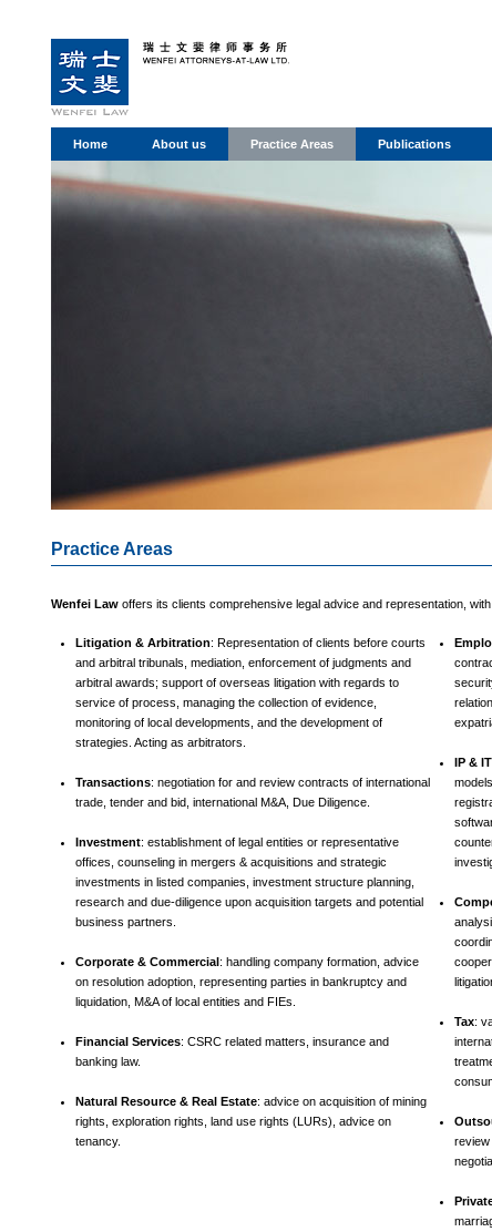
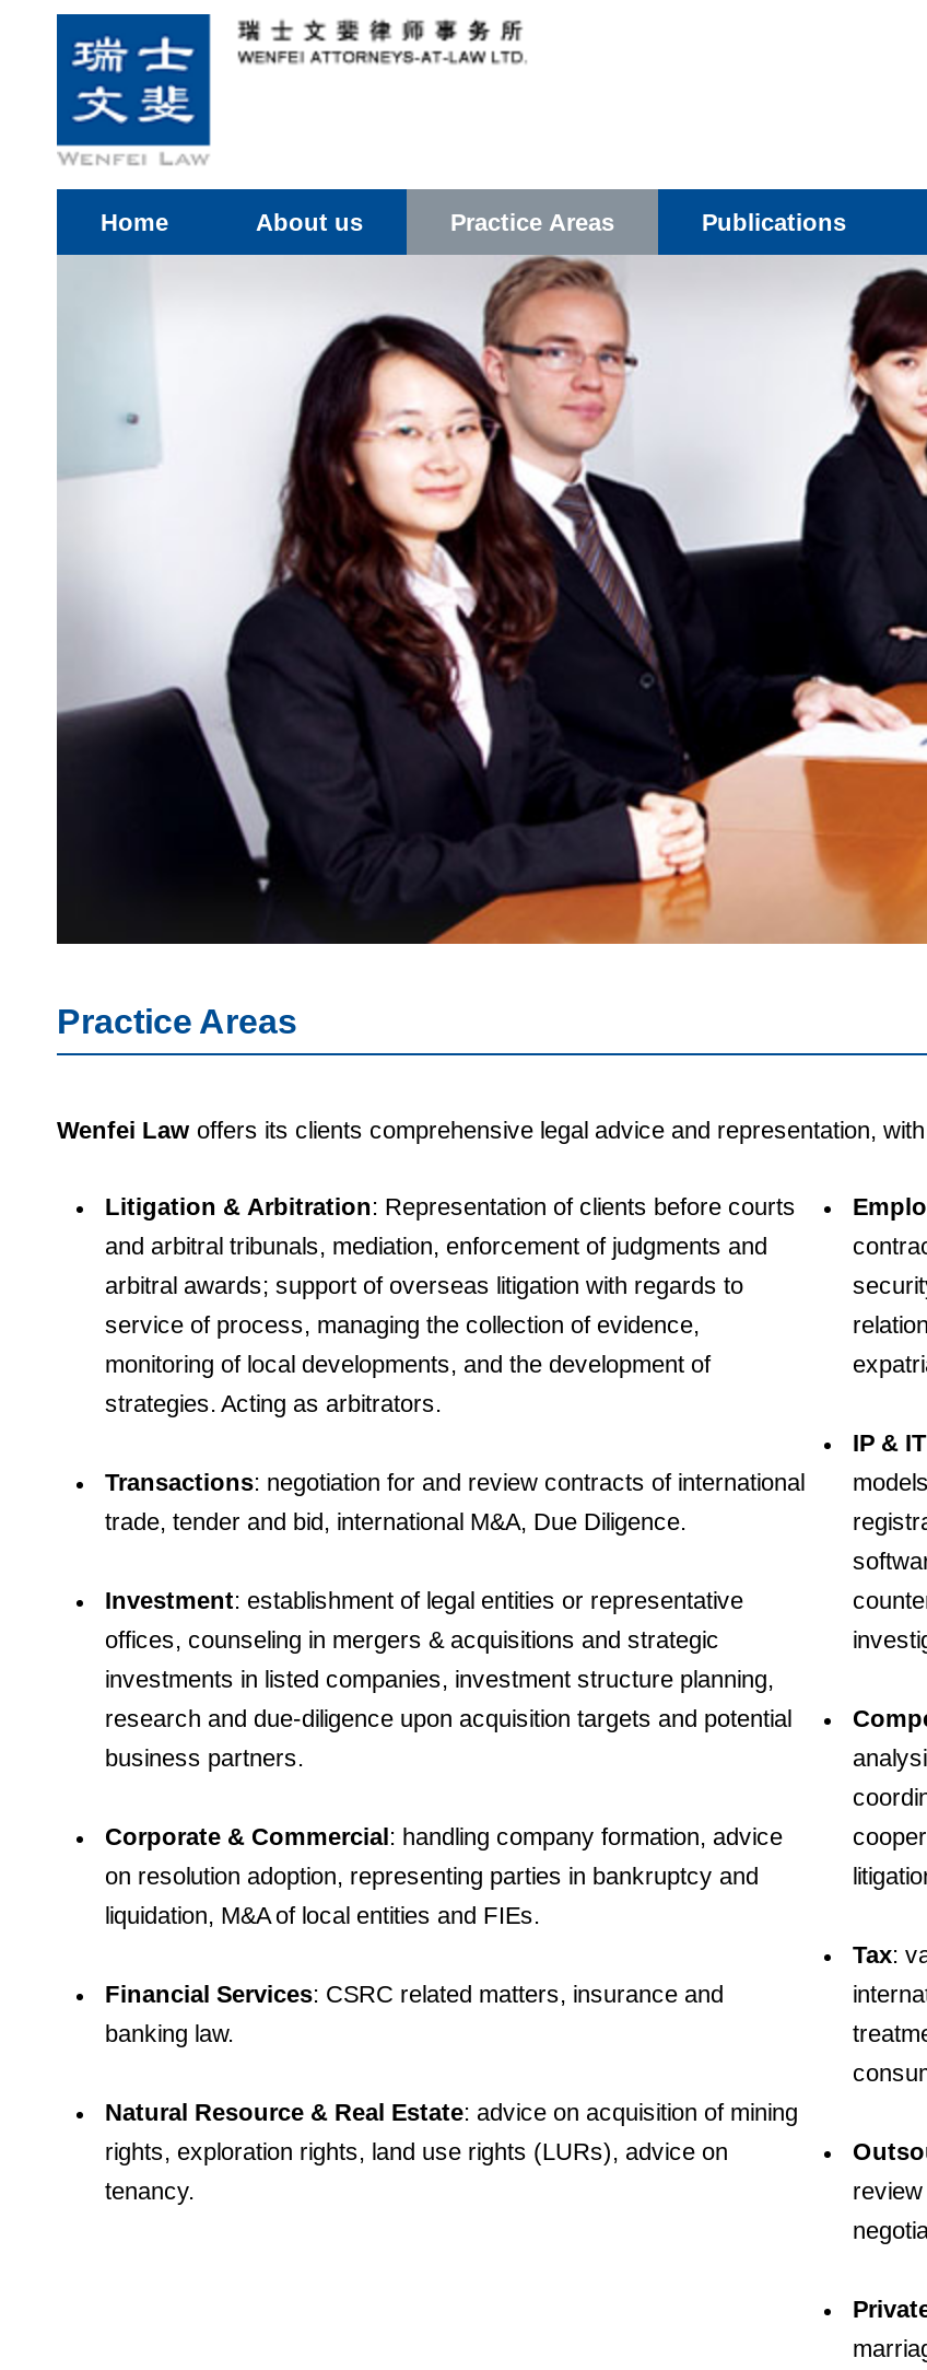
[50,161,489,511] [image] -> [57,255,920,946] [image]

